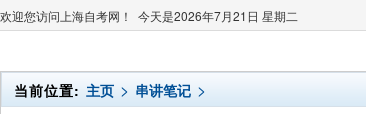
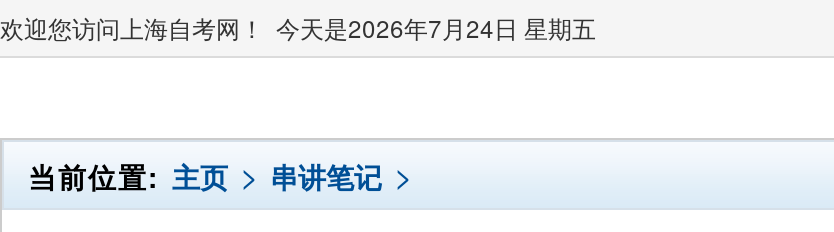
[0,7,298,24] 欢迎您访问上海自考网！ 今天是2026年7月21日 星期二 -> [0,10,596,44] 欢迎您访问上海自考网！ 今天是2026年7月24日 星期五

